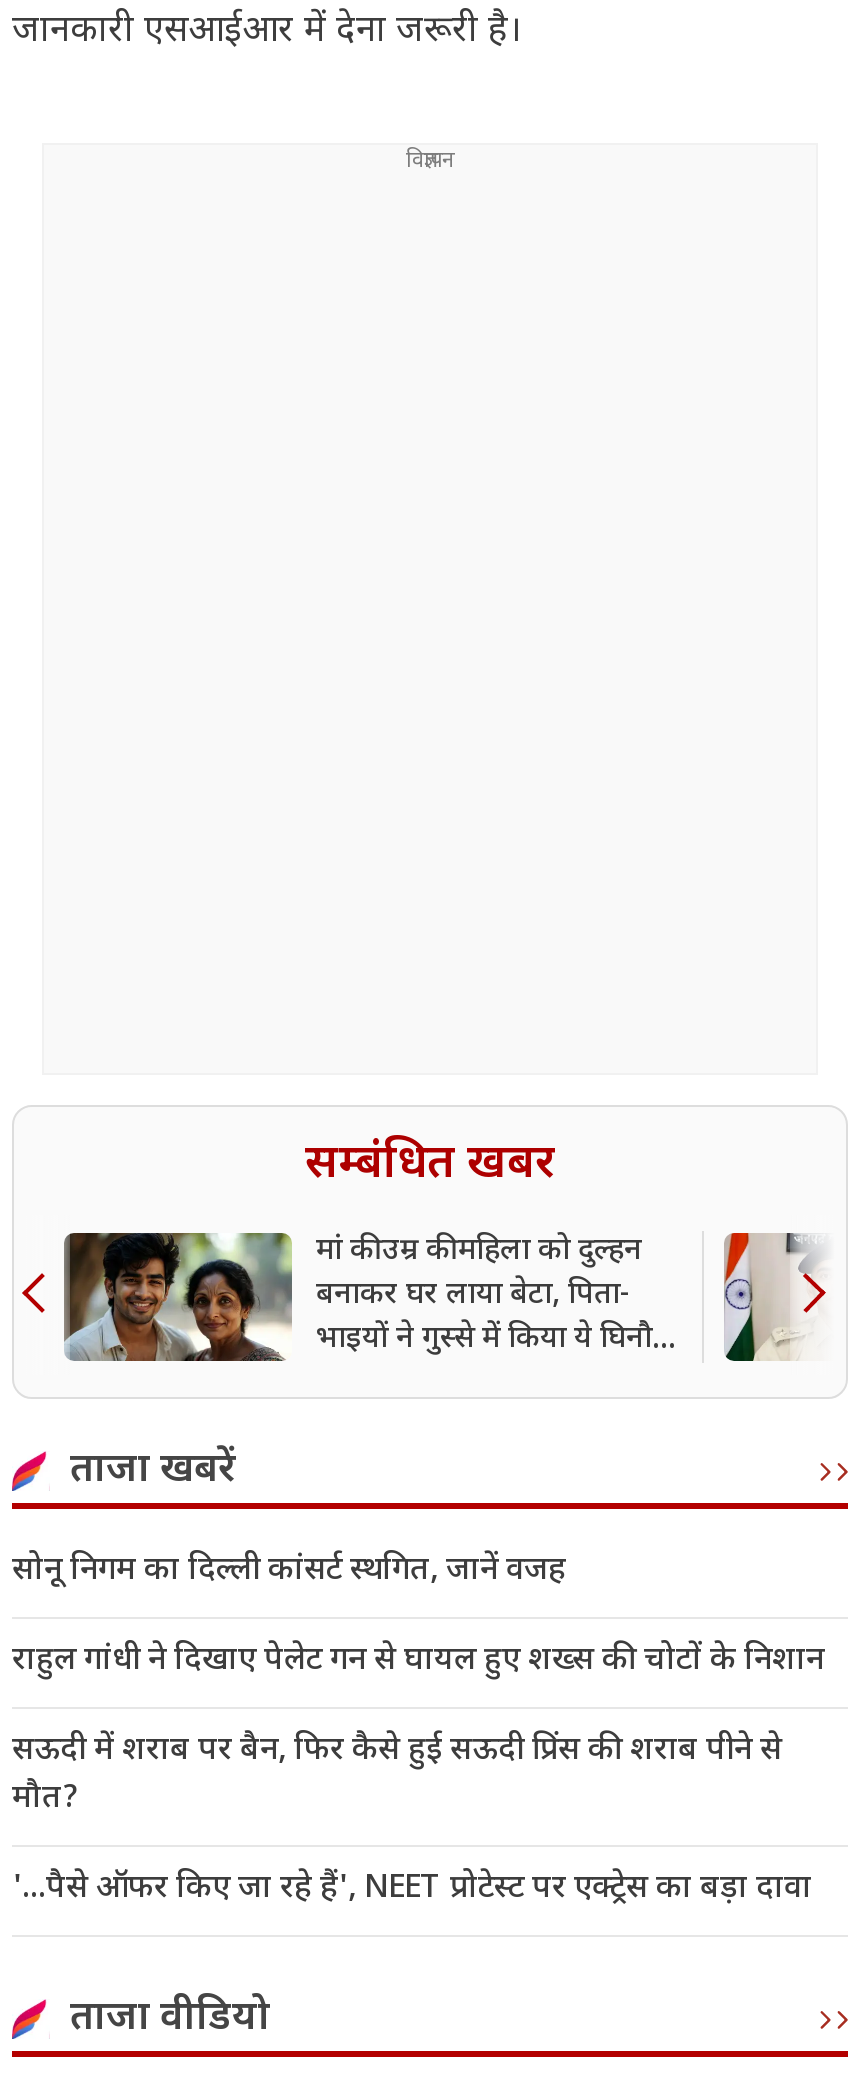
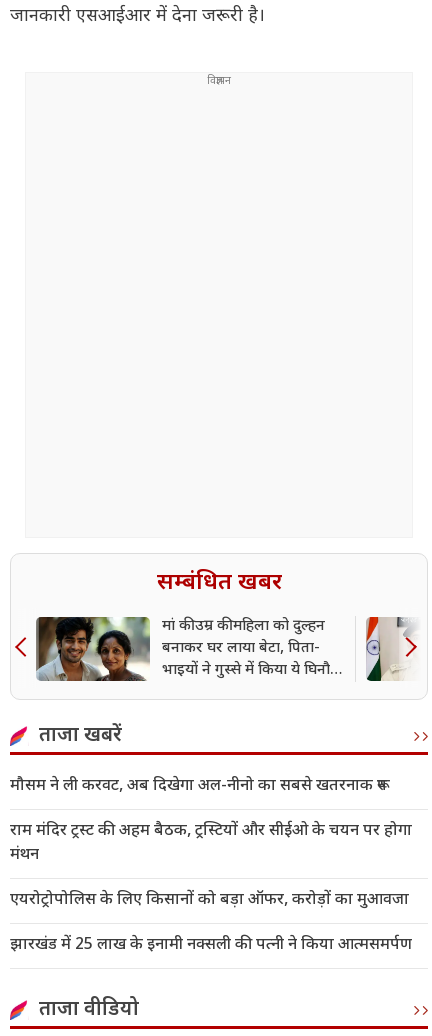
[12,1552,566,1594] सोनू निगम का दिल्ली कांसर्ट स्थगित, जानें वजह -> [10,776,387,797] मौसम ने ली करवट, अब दिखेगा अल-नीनो का सबसे खतरनाक रूप
[12,1642,824,1684] राहुल गांधी ने दिखाए पेलेट गन से घायल हुए शख्स की चोटों के निशान -> [10,821,412,866] राम मंदिर ट्रस्ट की अहम बैठक, ट्रस्टियों और सीईओ के चयन पर होगा | मंथन
[12,1732,782,1822] सऊदी में शराब पर बैन, फिर कैसे हुई सऊदी प्रिंस की शराब पीने से | मौत? -> [10,890,409,911] एयरोट्रोपोलिस के लिए किसानों को बड़ा ऑफर, करोड़ों का मुआवजा
[12,1870,812,1912] '...पैसे ऑफर किए जा रहे हैं', NEET प्रोटेस्ट पर एक्ट्रेस का बड़ा दावा -> [10,935,412,956] झारखंड में 25 लाख के इनामी नक्सली की पत्नी ने किया आत्मसमर्पण

